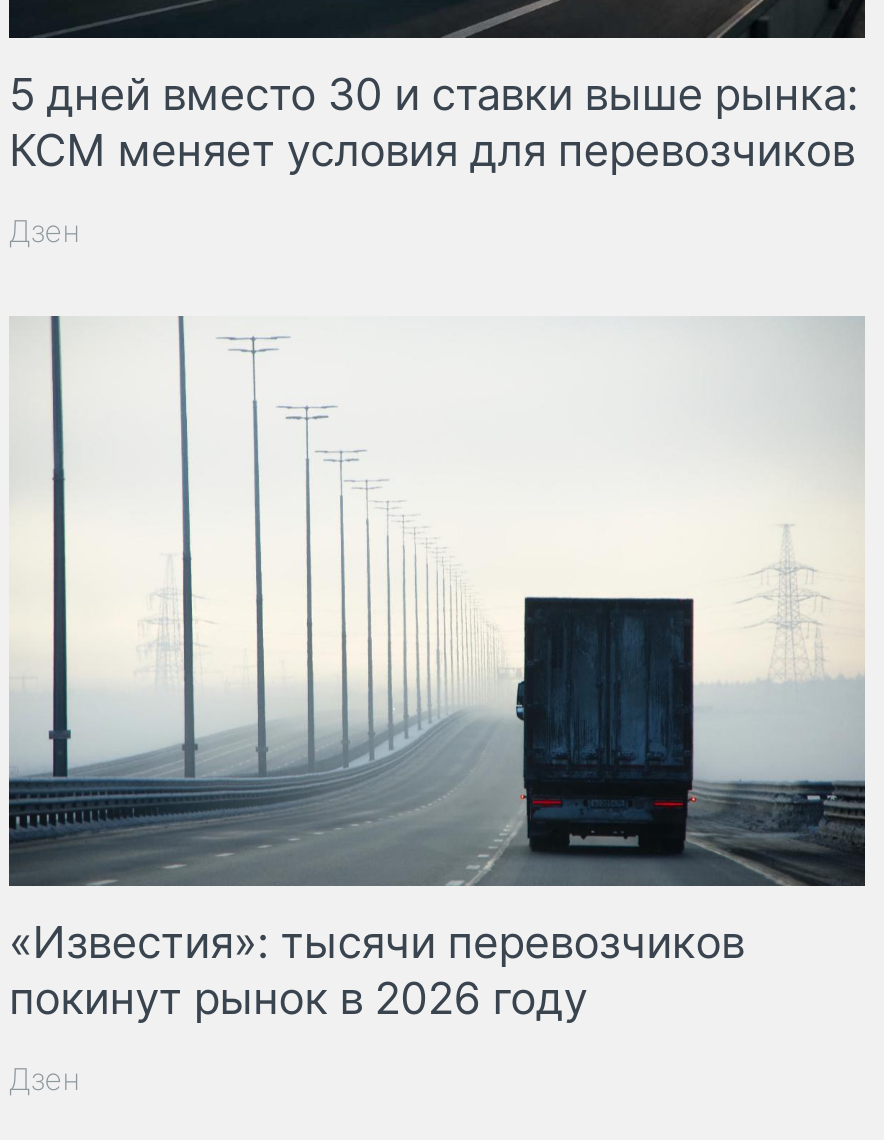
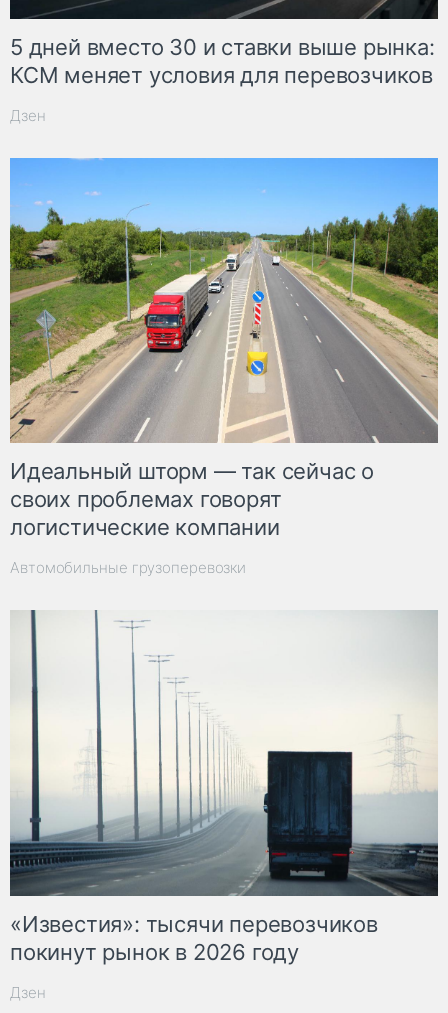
none -> [9,157,439,577] [image] | Идеальный шторм — так сейчас о | своих проблемах говорят | логистические компании | Автомобильные грузоперевозки

